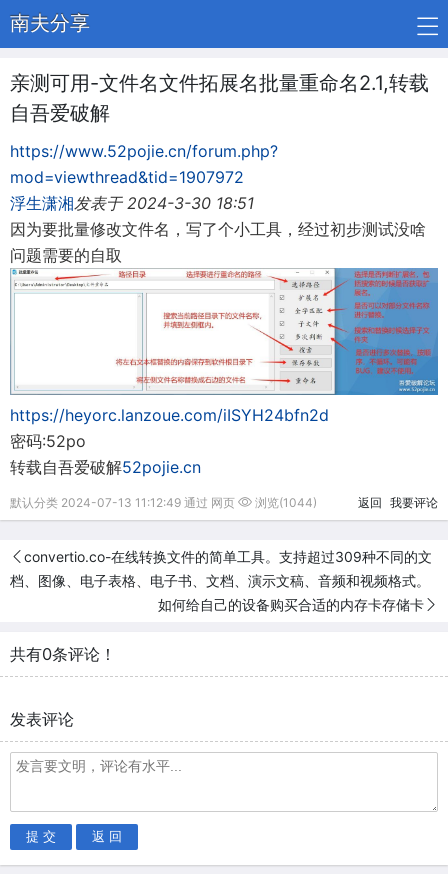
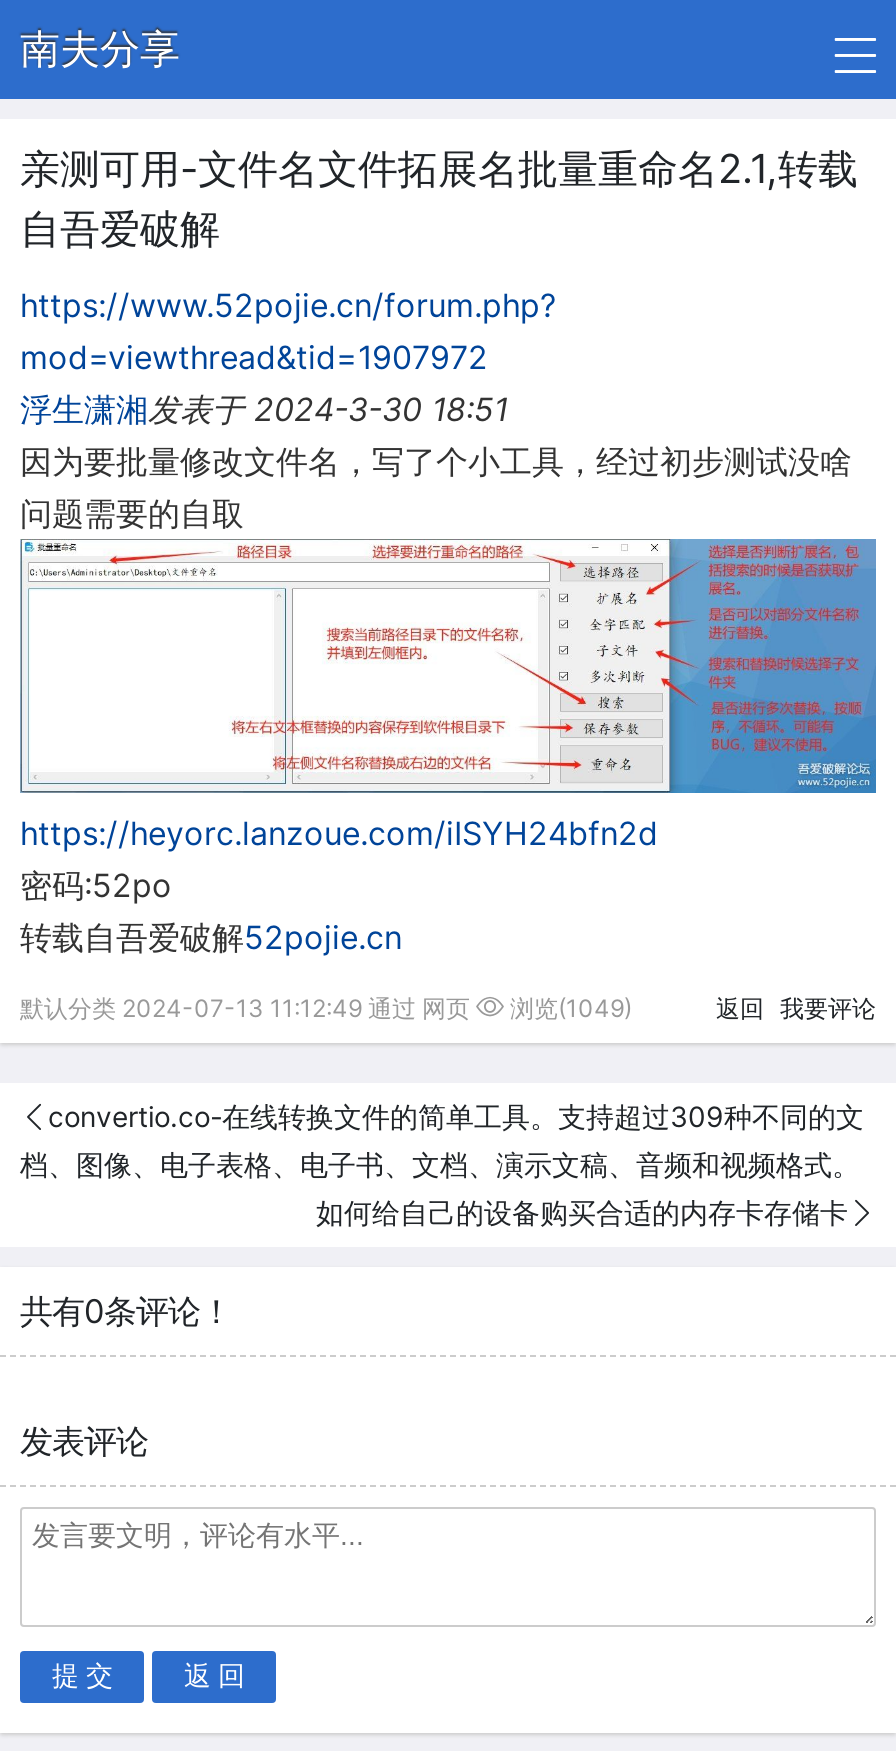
[10,495,317,510] 默认分类 2024-07-13 11:12:49 通过 网页 浏览(1044) -> [20,993,632,1023] 默认分类 2024-07-13 11:12:49 通过 网页 浏览(1049)

